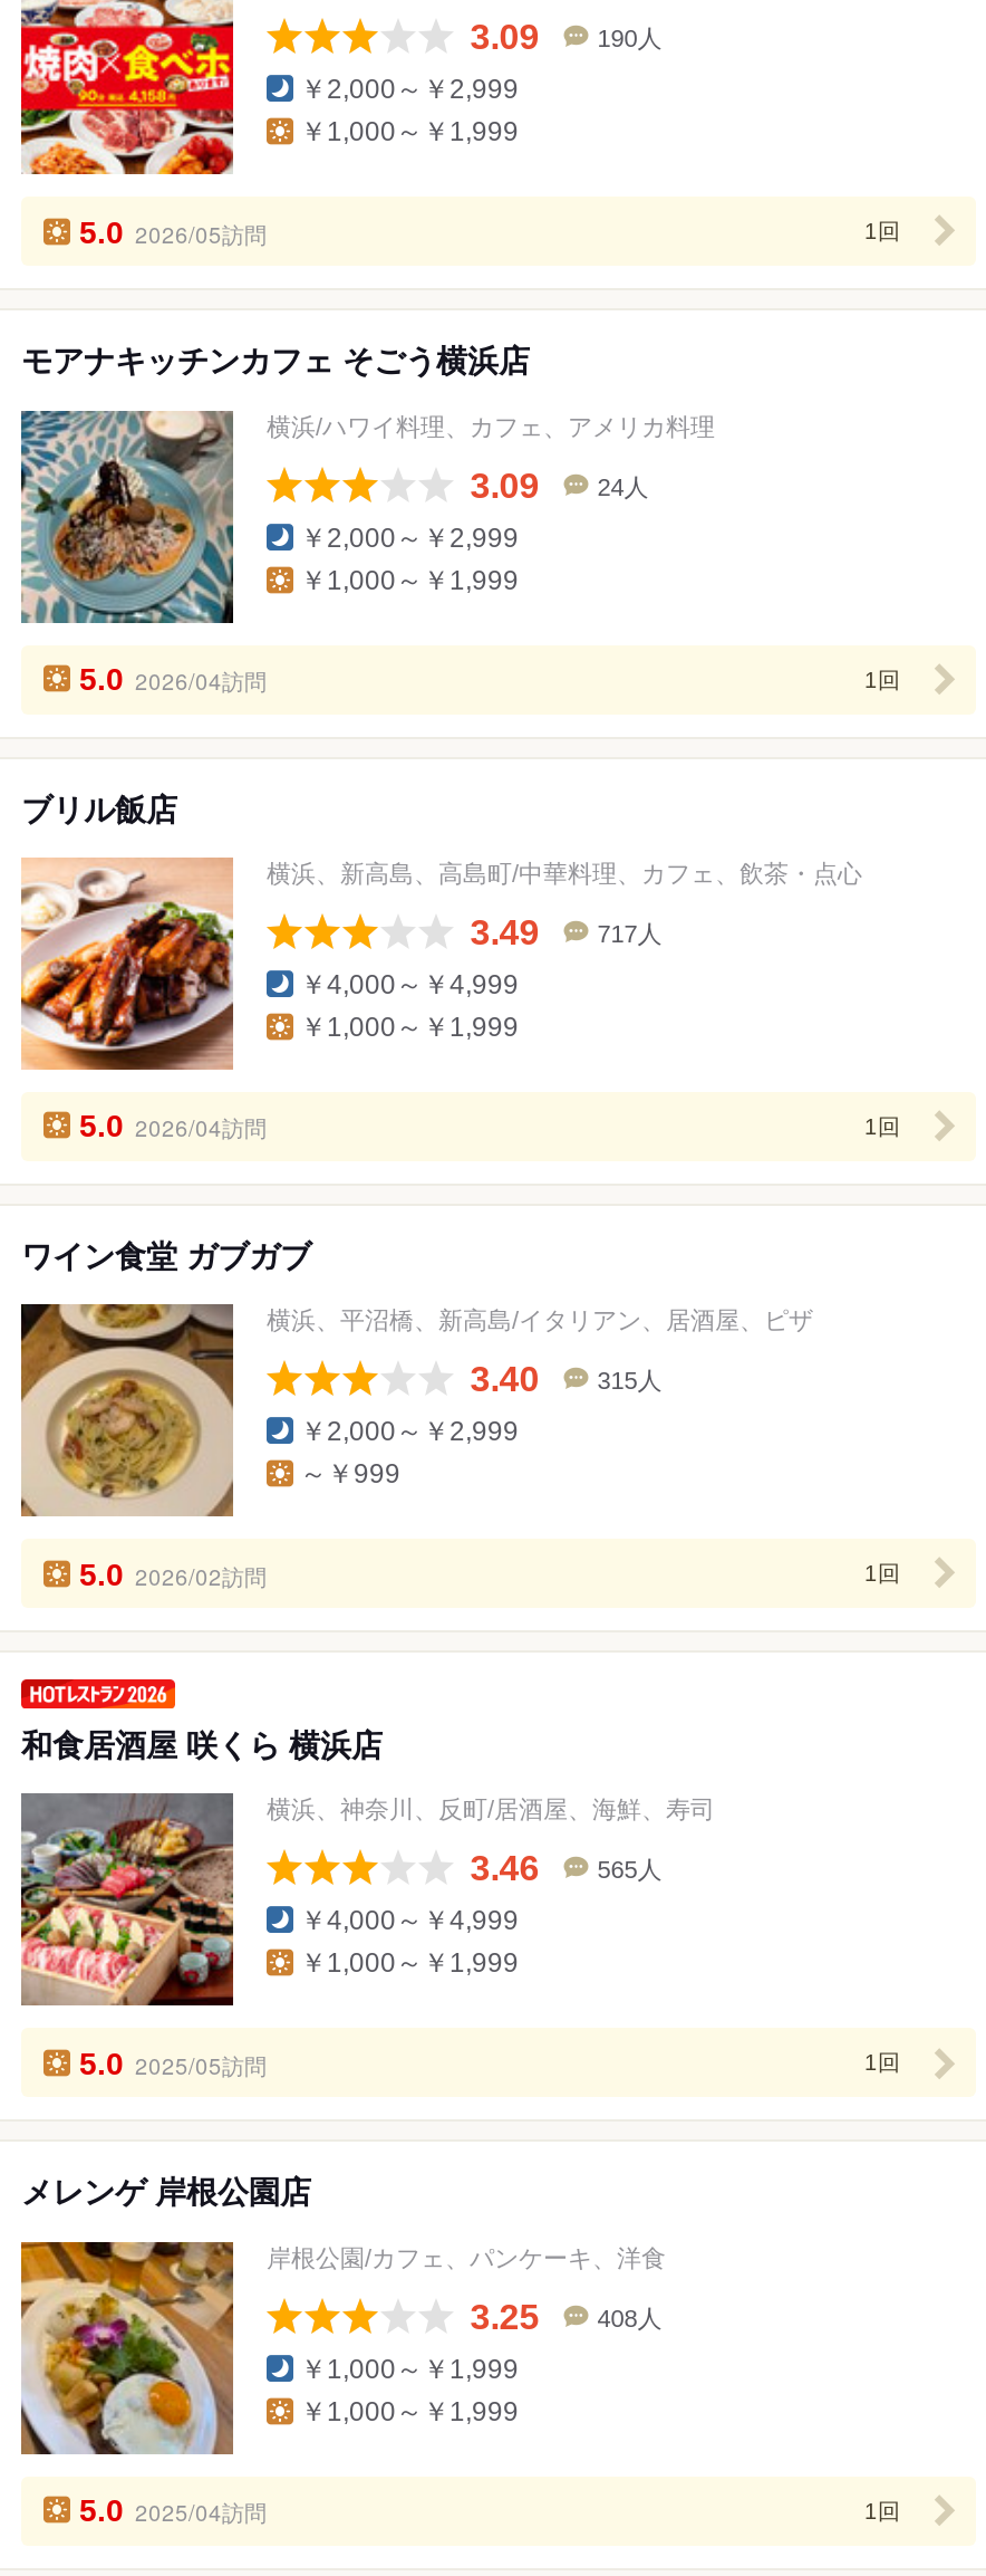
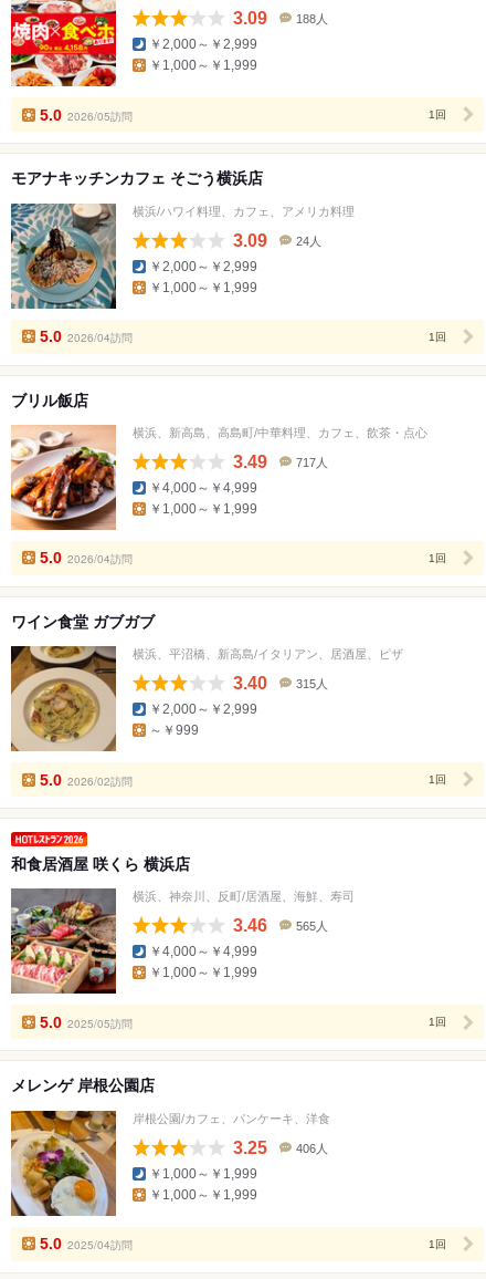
[597,25,662,52] 190人 -> [296,13,328,26] 188人
[597,2304,662,2331] 408人 -> [296,1142,328,1155] 406人

